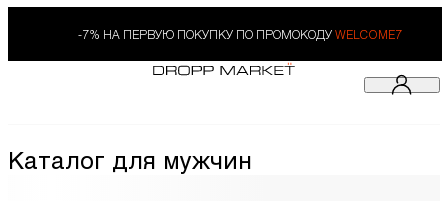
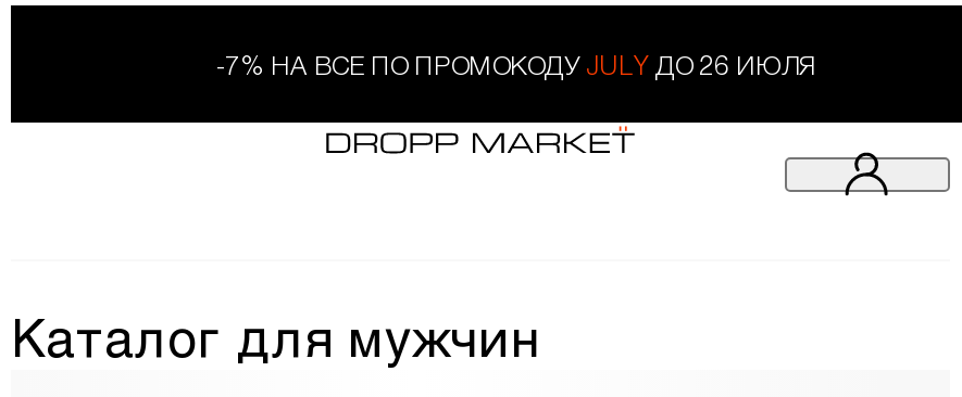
[78,27,402,41] -7% НА ПЕРВУЮ ПОКУПКУ ПО ПРОМОКОДУ WELCOME7 -> [216,49,814,79] -7% НА ВСЕ ПО ПРОМОКОДУ JULY ДО 26 ИЮЛЯ

